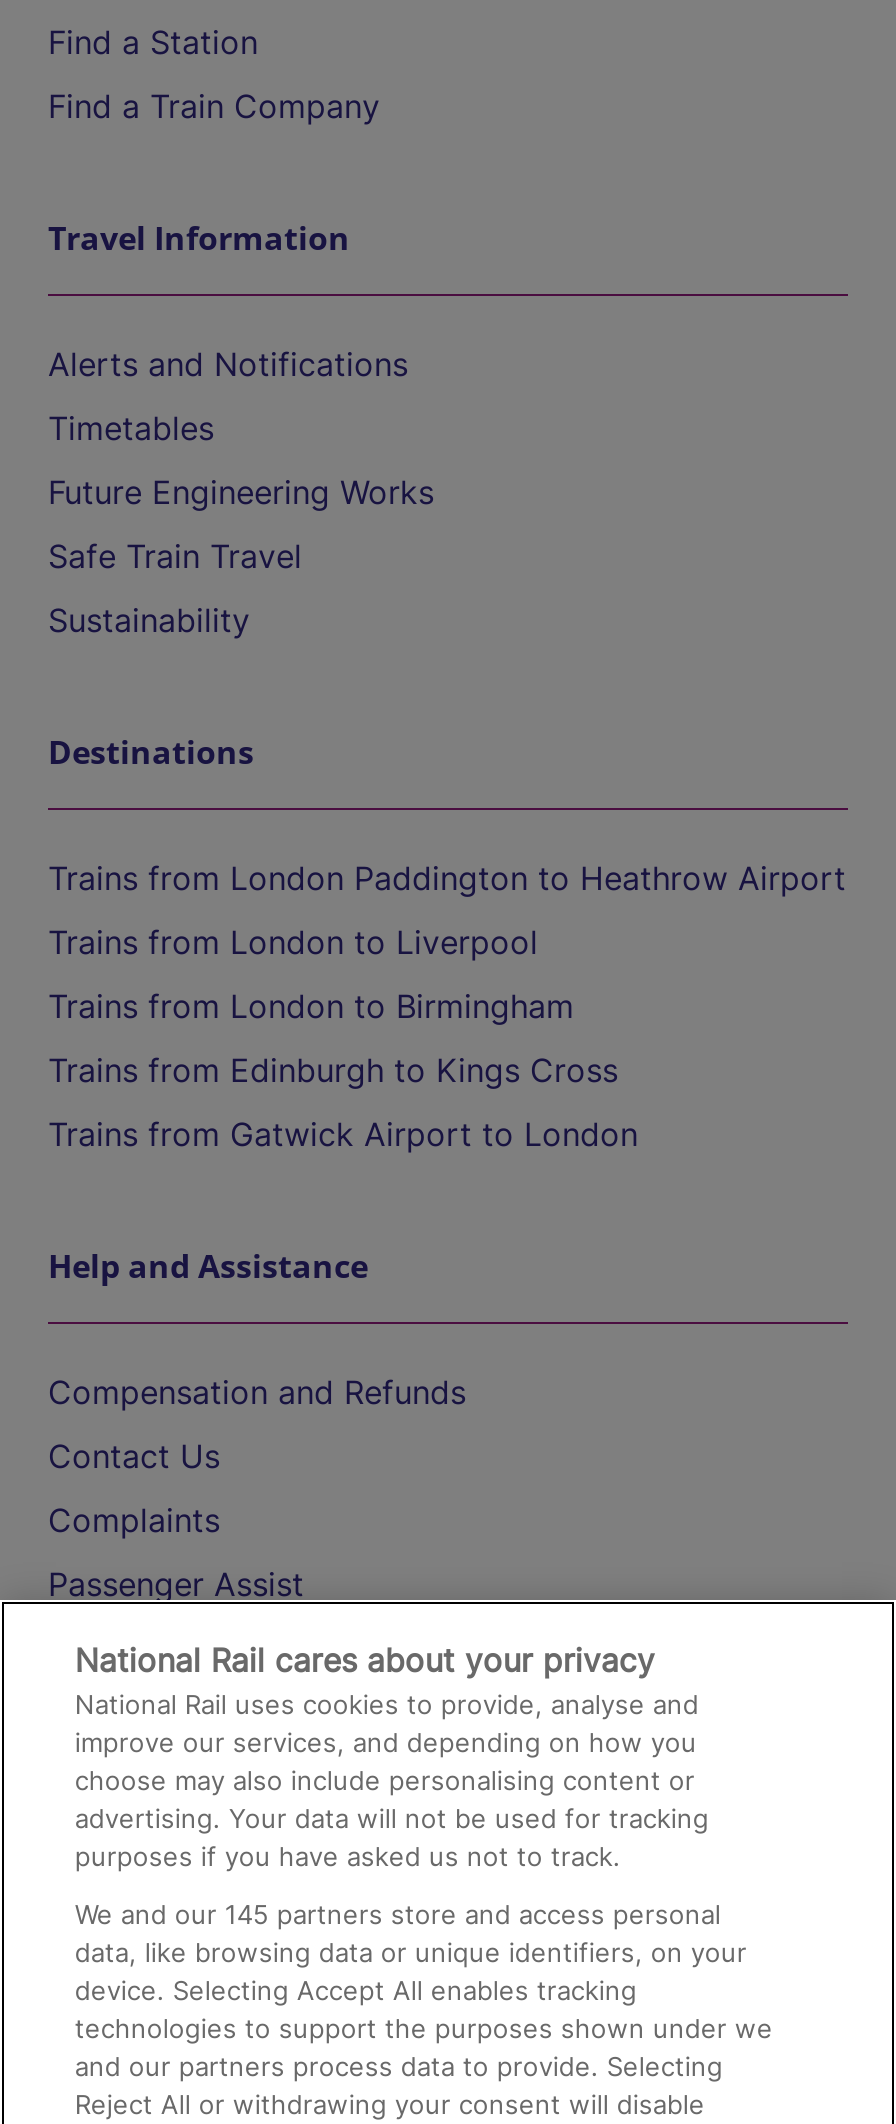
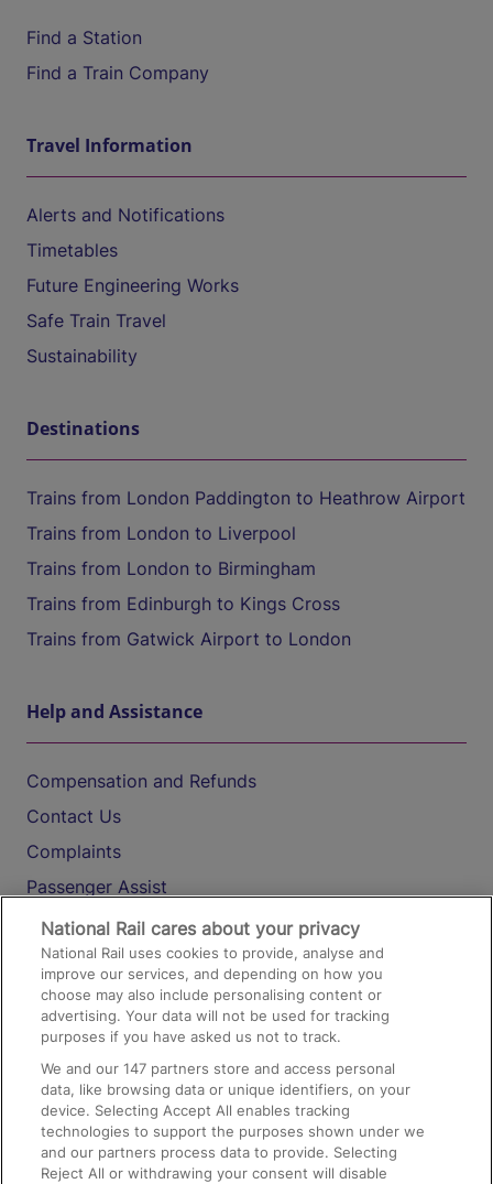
[75,1898,721,1930] We and our 145 partners store and access personal -> [41,1060,396,1077] We and our 147 partners store and access personal

